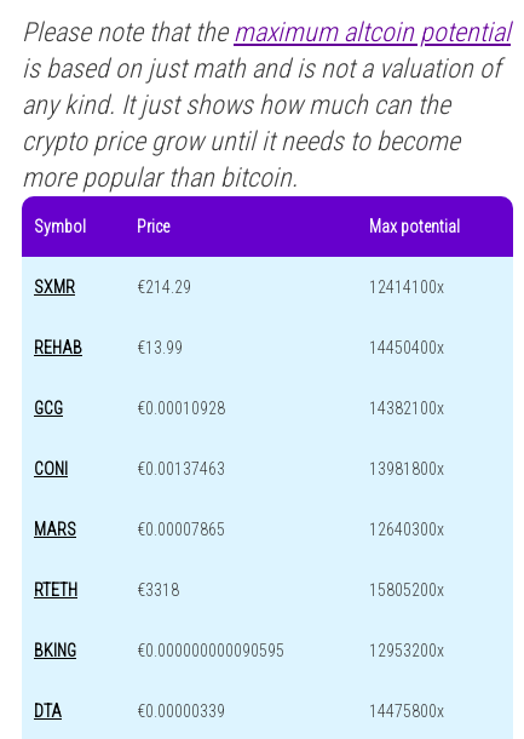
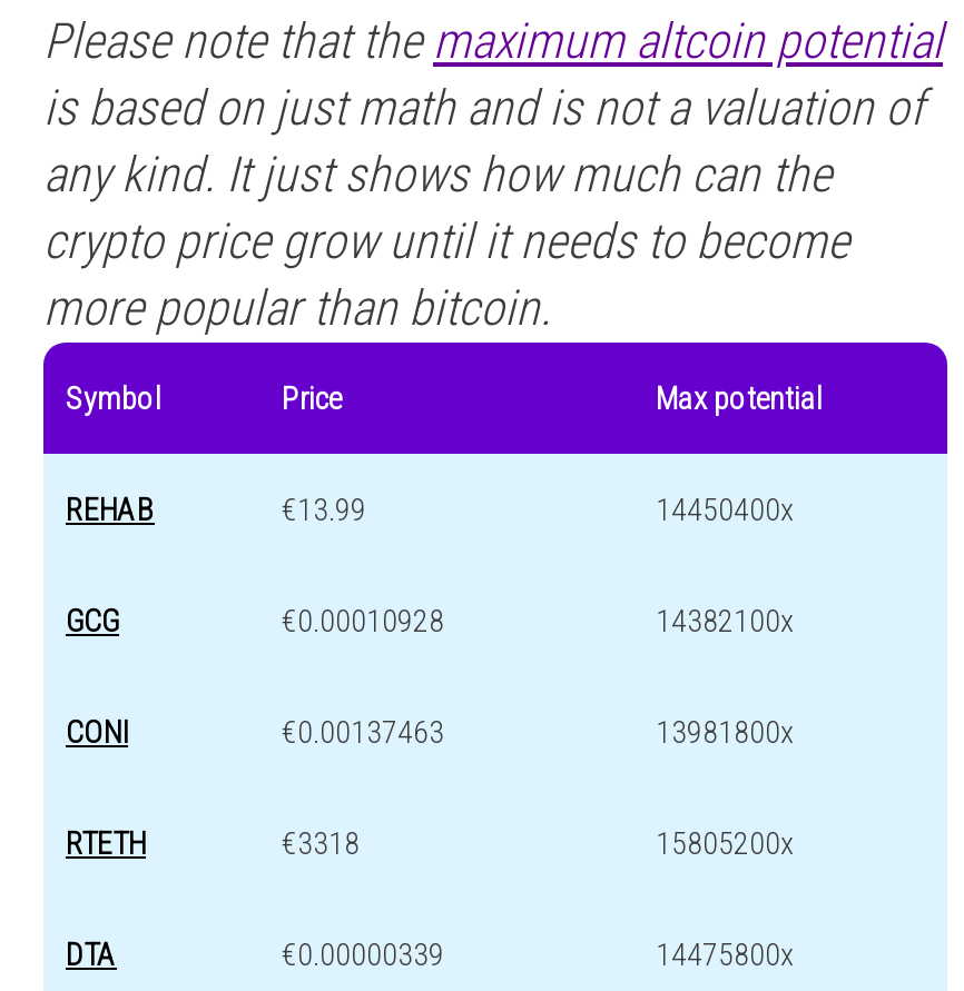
[34,278,444,297] SXMR | €214.29 | 12414100x -> none
[34,520,444,539] MARS | €0.00007865 | 12640300x -> none
[34,641,444,661] BKING | €0.000000000090595 | 12953200x -> none

